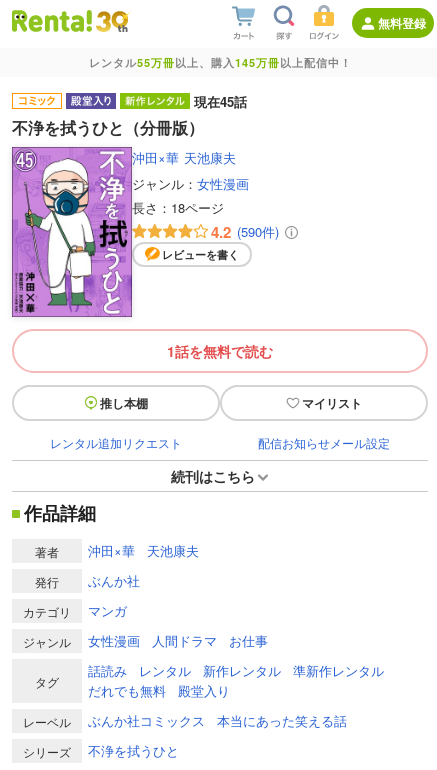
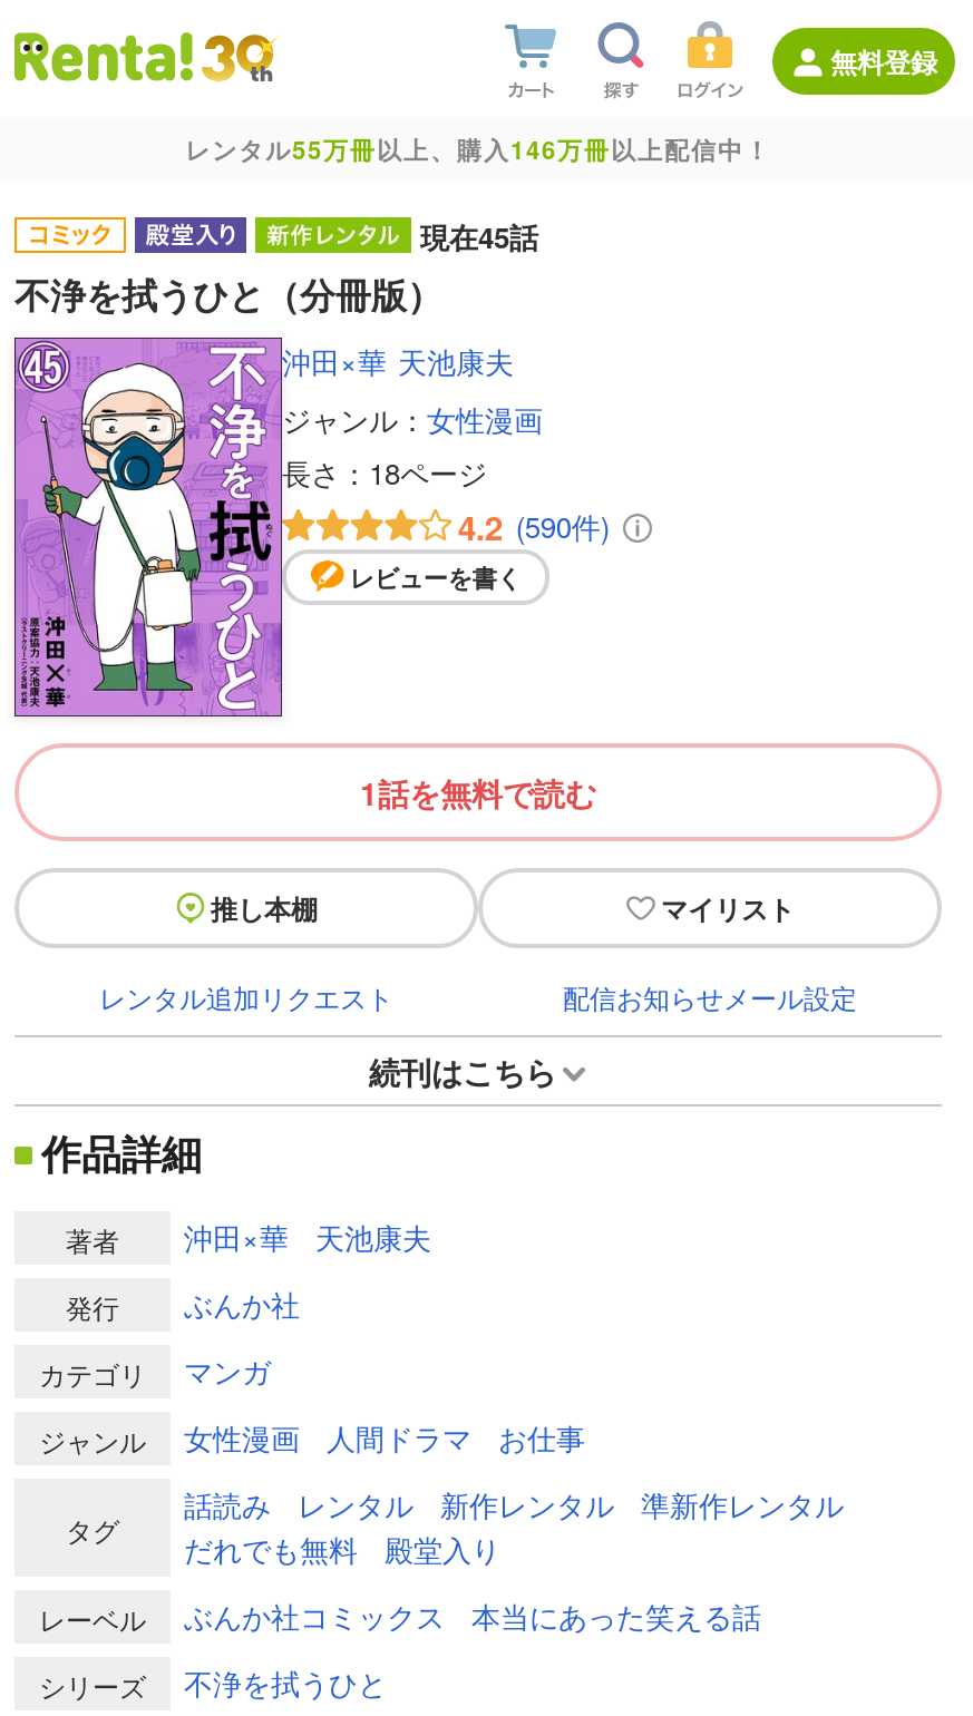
[88,55,351,70] レンタル55万冊以上、購入145万冊以上配信中！ -> [185,133,771,166] レンタル55万冊以上、購入146万冊以上配信中！

